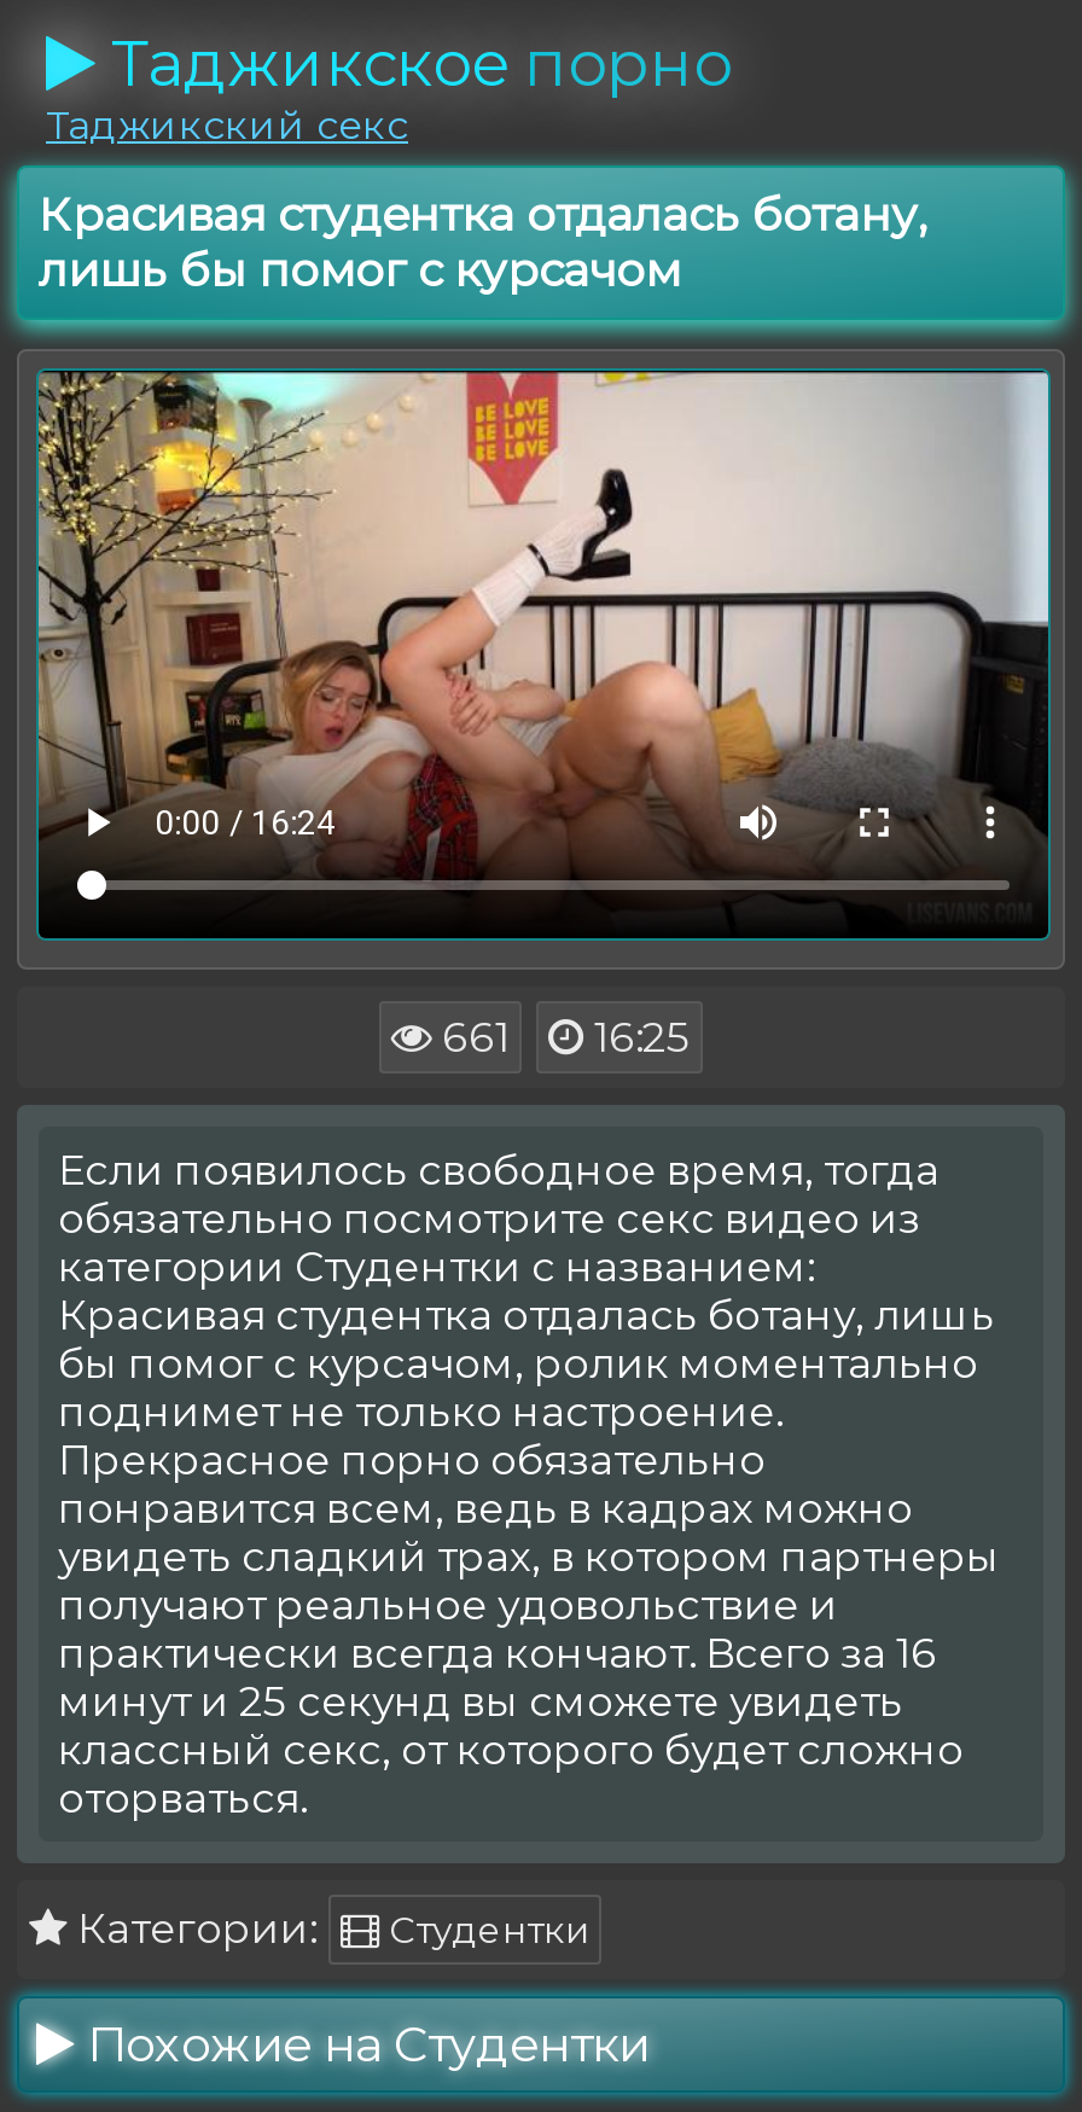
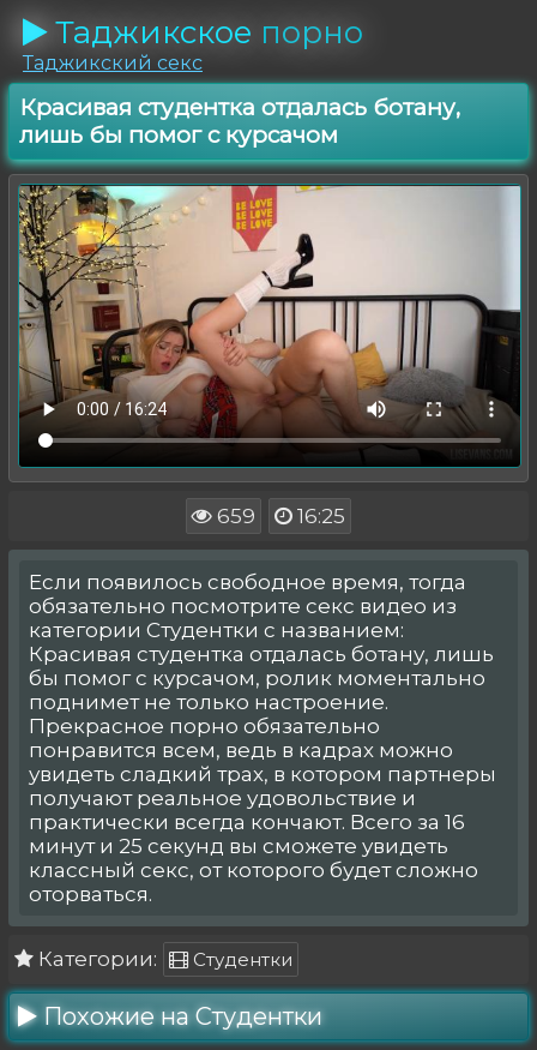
[432,1013,691,1062] 661 16:25 -> [212,504,345,528] 659 16:25

